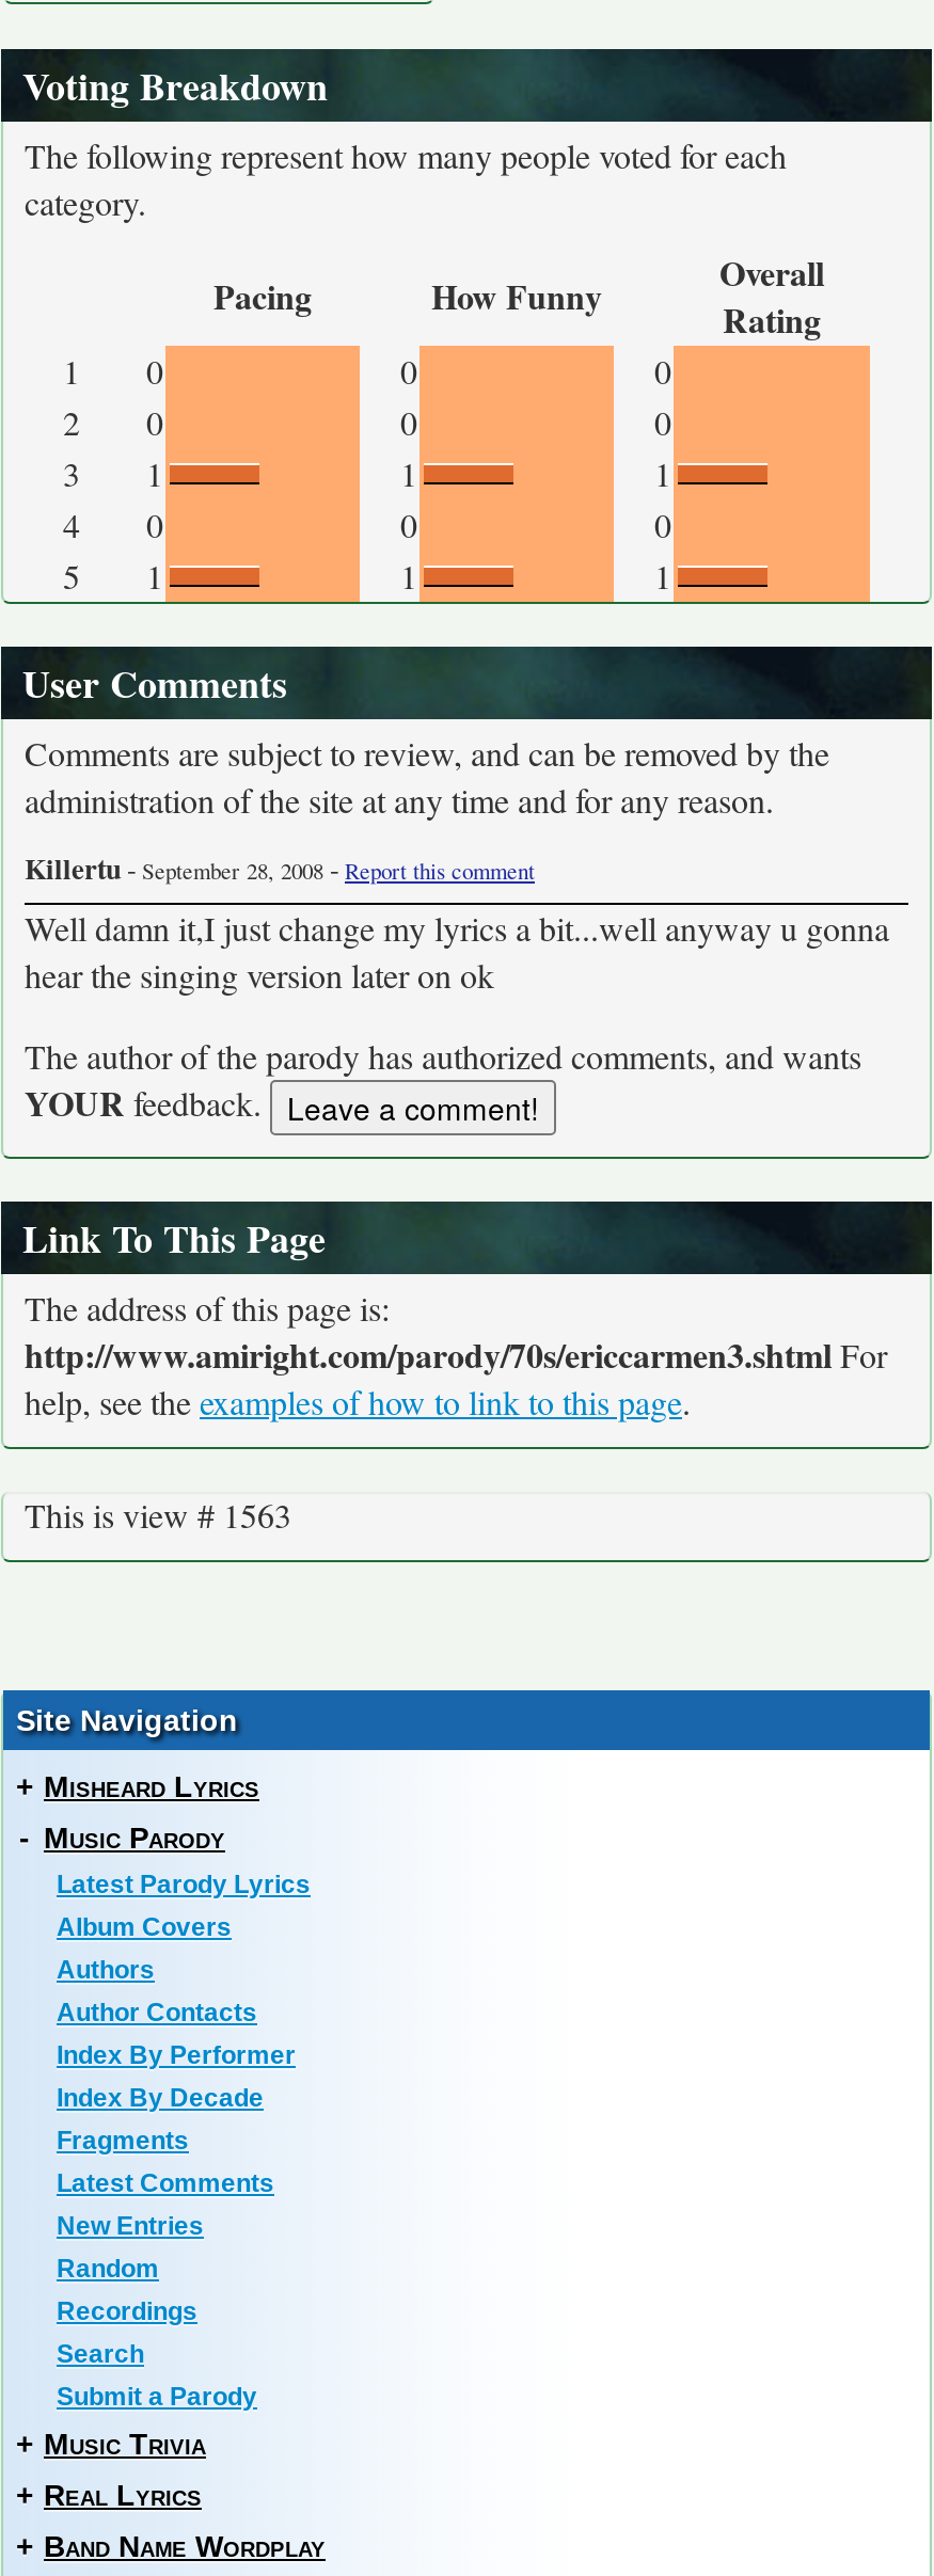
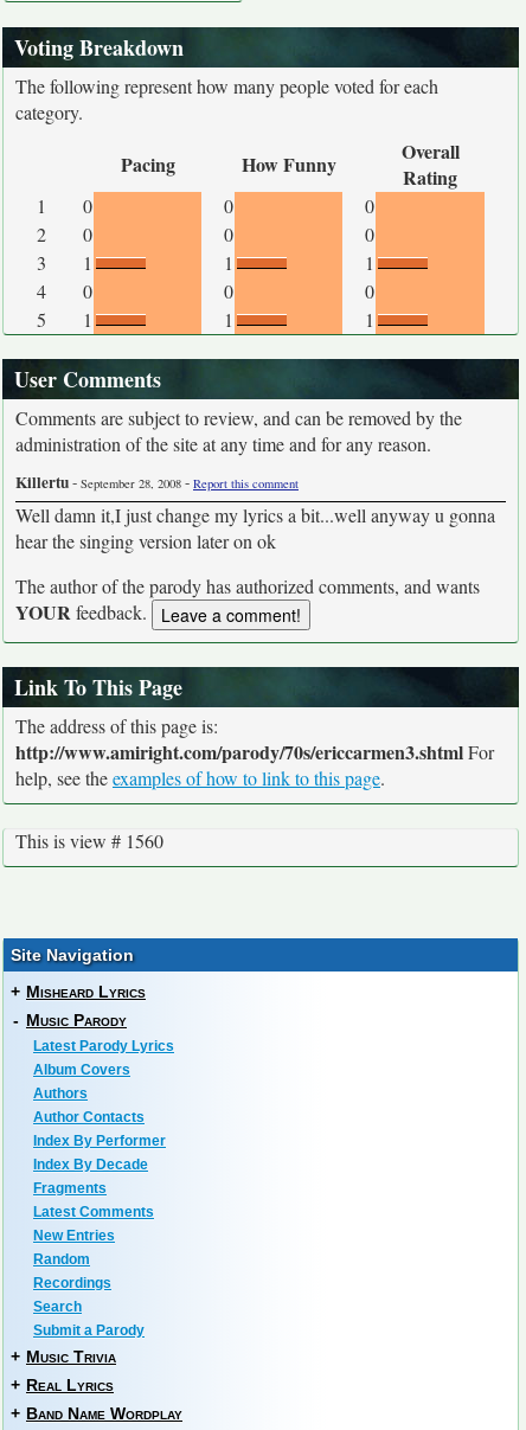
[25,1493,291,1537] This is view # 1563 -> [15,829,163,853] This is view # 1560

